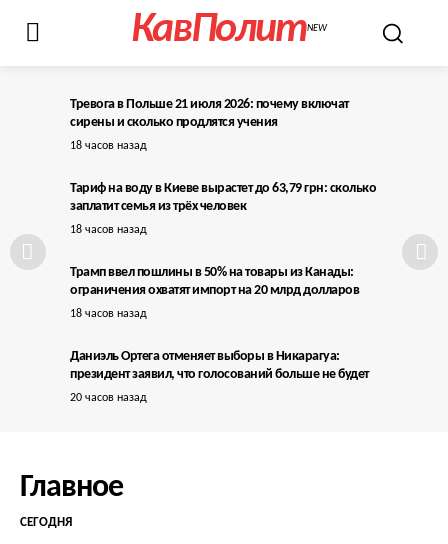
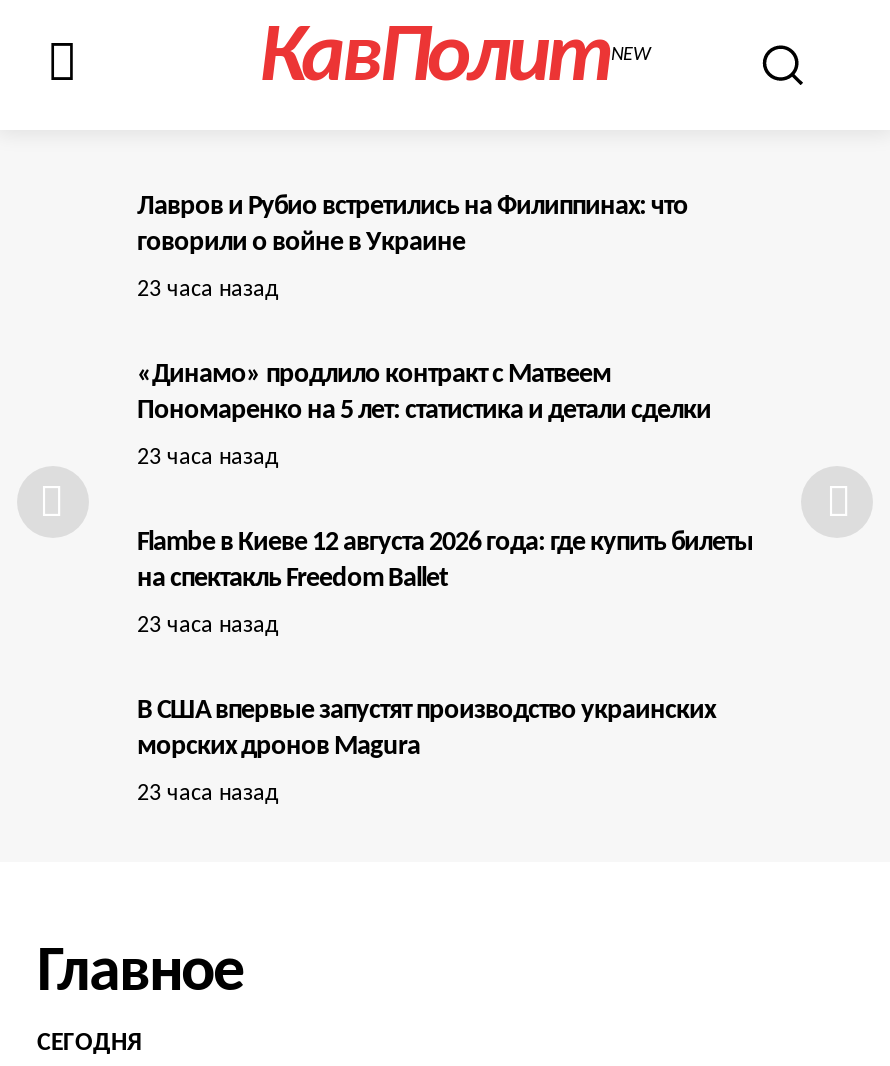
[70,97,348,130] Тревога в Польше 21 июля 2026: почему включат | сирены и сколько продлятся учения -> [137,192,688,258] Лавров и Рубио встретились на Филиппинах: что | говорили о войне в Украине
[70,140,147,152] 18 часов назад -> [137,278,279,302] 23 часа назад
[70,181,376,214] Тариф на воду в Киеве вырастет до 63,79 грн: сколько | заплатит семья из трёх человек -> [137,360,711,426] «Динамо» продлило контракт с Матвеем | Пономаренко на 5 лет: статистика и детали сделки
[70,224,147,236] 18 часов назад -> [137,446,279,470] 23 часа назад
[70,265,359,298] Трамп ввел пошлины в 50% на товары из Канады: | ограничения охватят импорт на 20 млрд долларов -> [137,528,753,594] Flambe в Киеве 12 августа 2026 года: где купить билеты | на спектакль Freedom Ballet
[70,308,147,320] 18 часов назад -> [137,614,279,638] 23 часа назад
[70,349,368,382] Даниэль Ортега отменяет выборы в Никарагуа: | президент заявил, что голосований больше не будет -> [137,696,715,762] В США впервые запустят производство украинских | морских дронов Magura
[70,392,147,404] 20 часов назад -> [137,782,279,806] 23 часа назад

